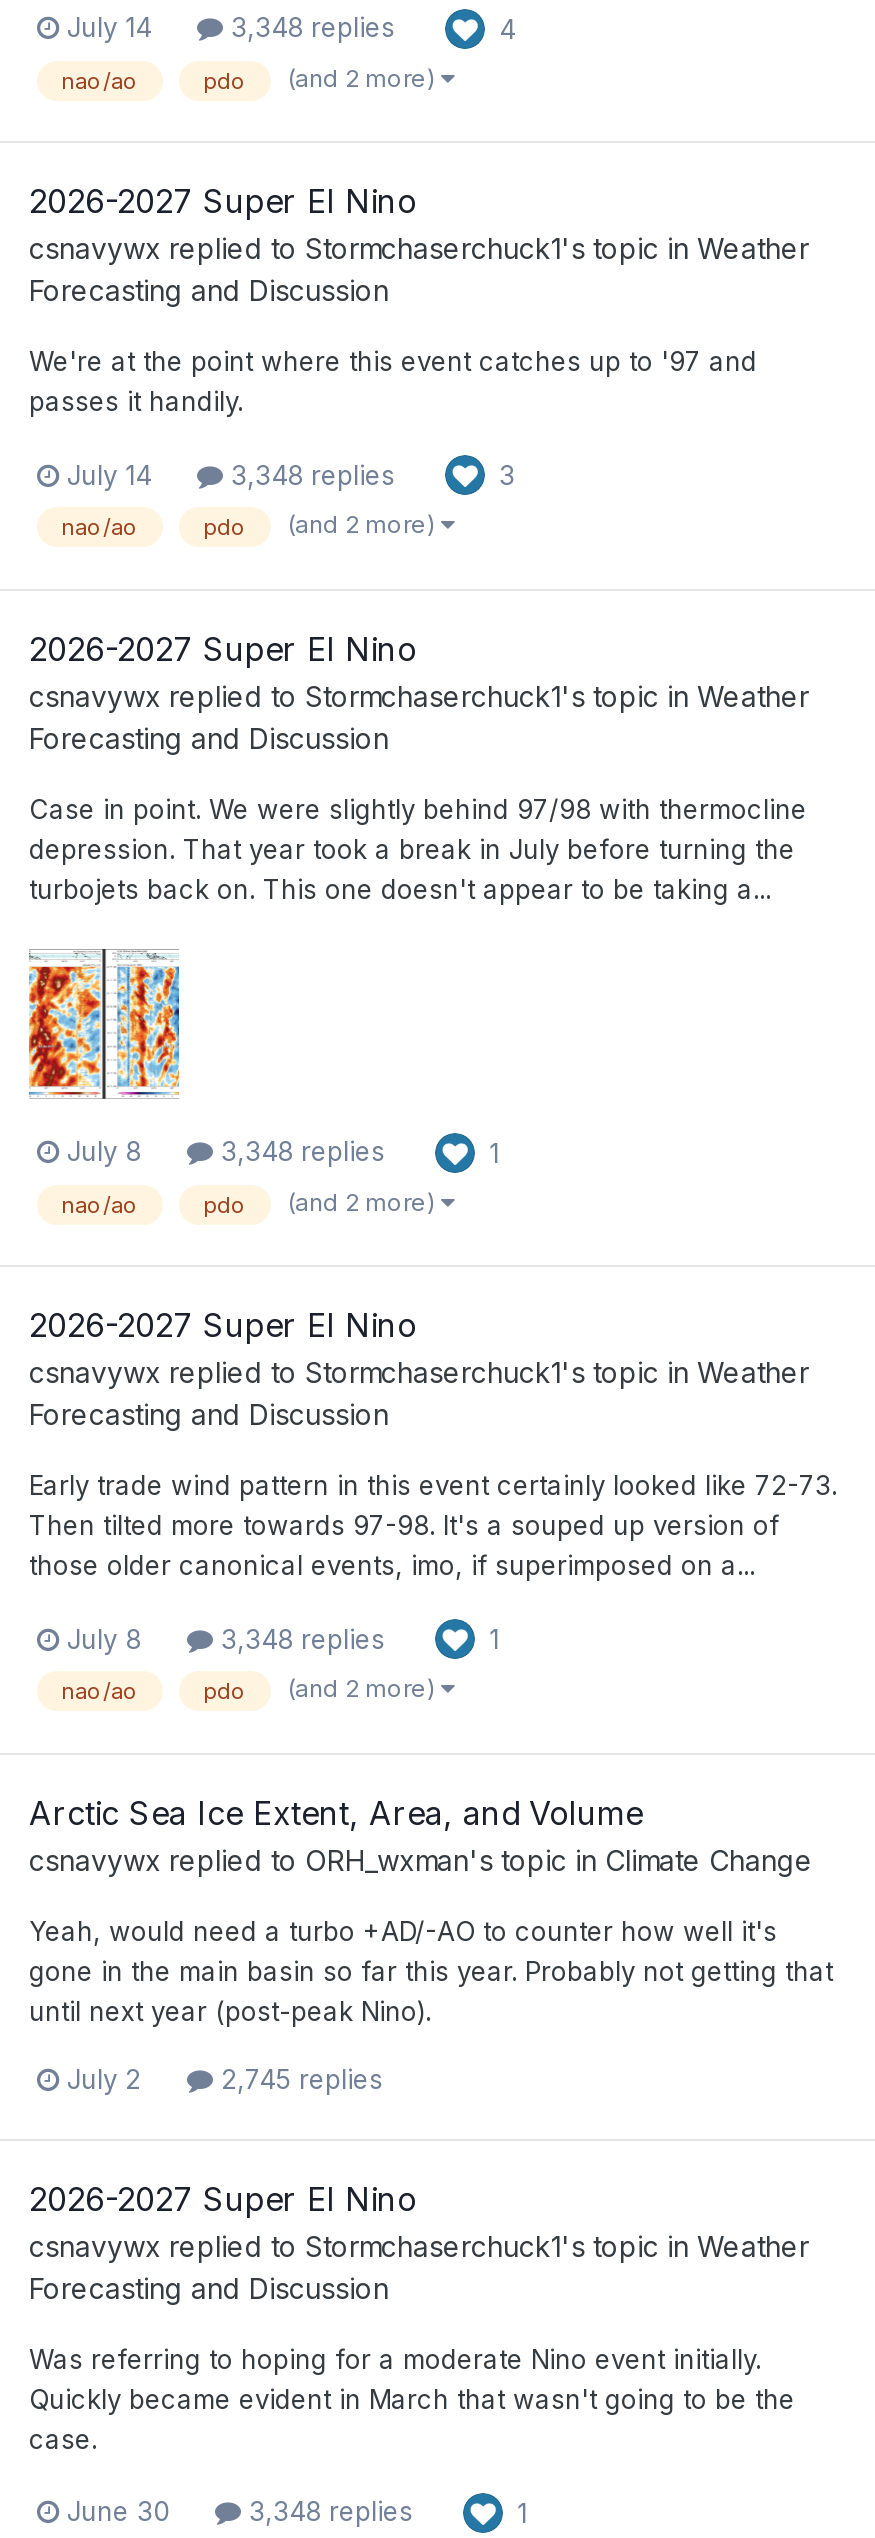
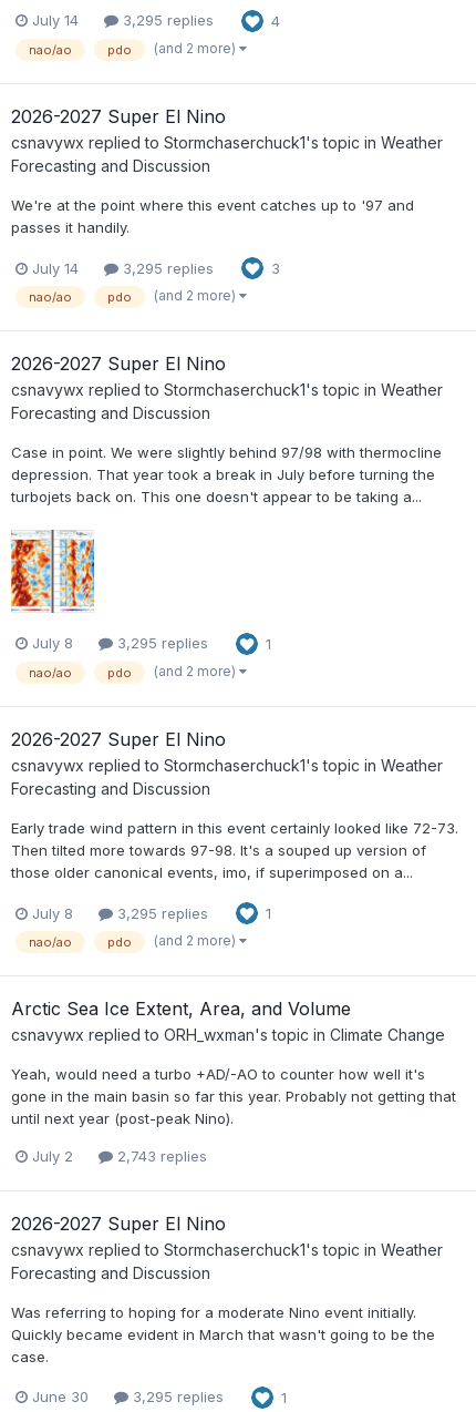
[223,11,395,43] 3,348 replies -> [118,11,214,29] 3,295 replies
[223,458,395,490] 3,348 replies -> [118,259,214,277] 3,295 replies
[213,1135,385,1167] 3,348 replies -> [113,634,208,652] 3,295 replies
[213,1622,385,1654] 3,348 replies -> [113,904,208,922] 3,295 replies
[213,2062,383,2094] 2,745 replies -> [113,1148,207,1165] 2,743 replies
[241,2495,413,2527] 3,348 replies -> [128,1388,224,1405] 3,295 replies

